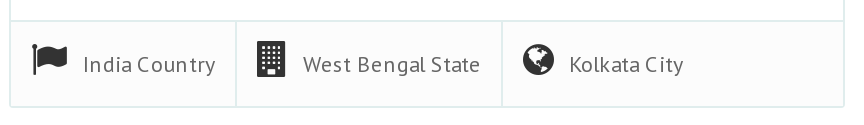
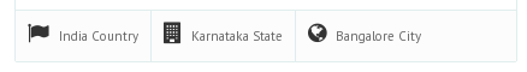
[303,50,683,78] West Bengal State | Kolkata City -> [191,27,421,44] Karnataka State | Bangalore City

